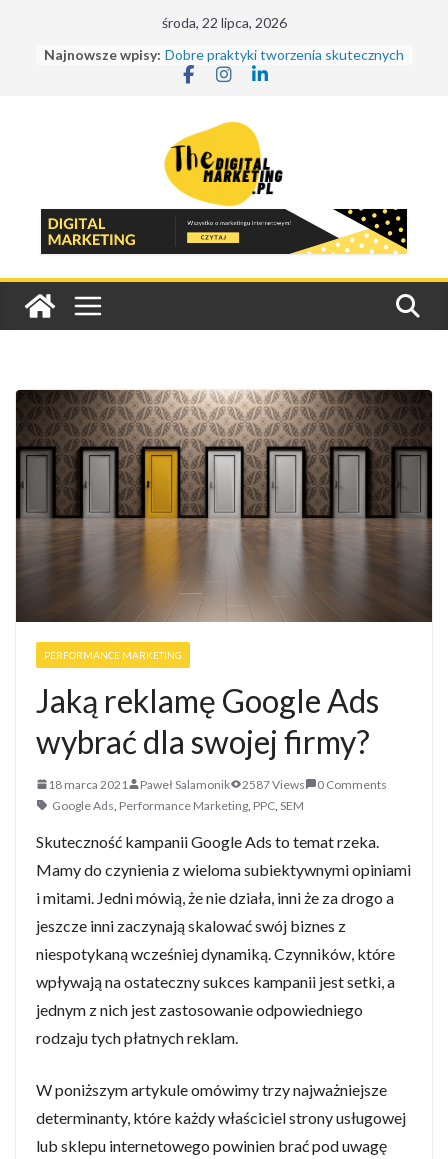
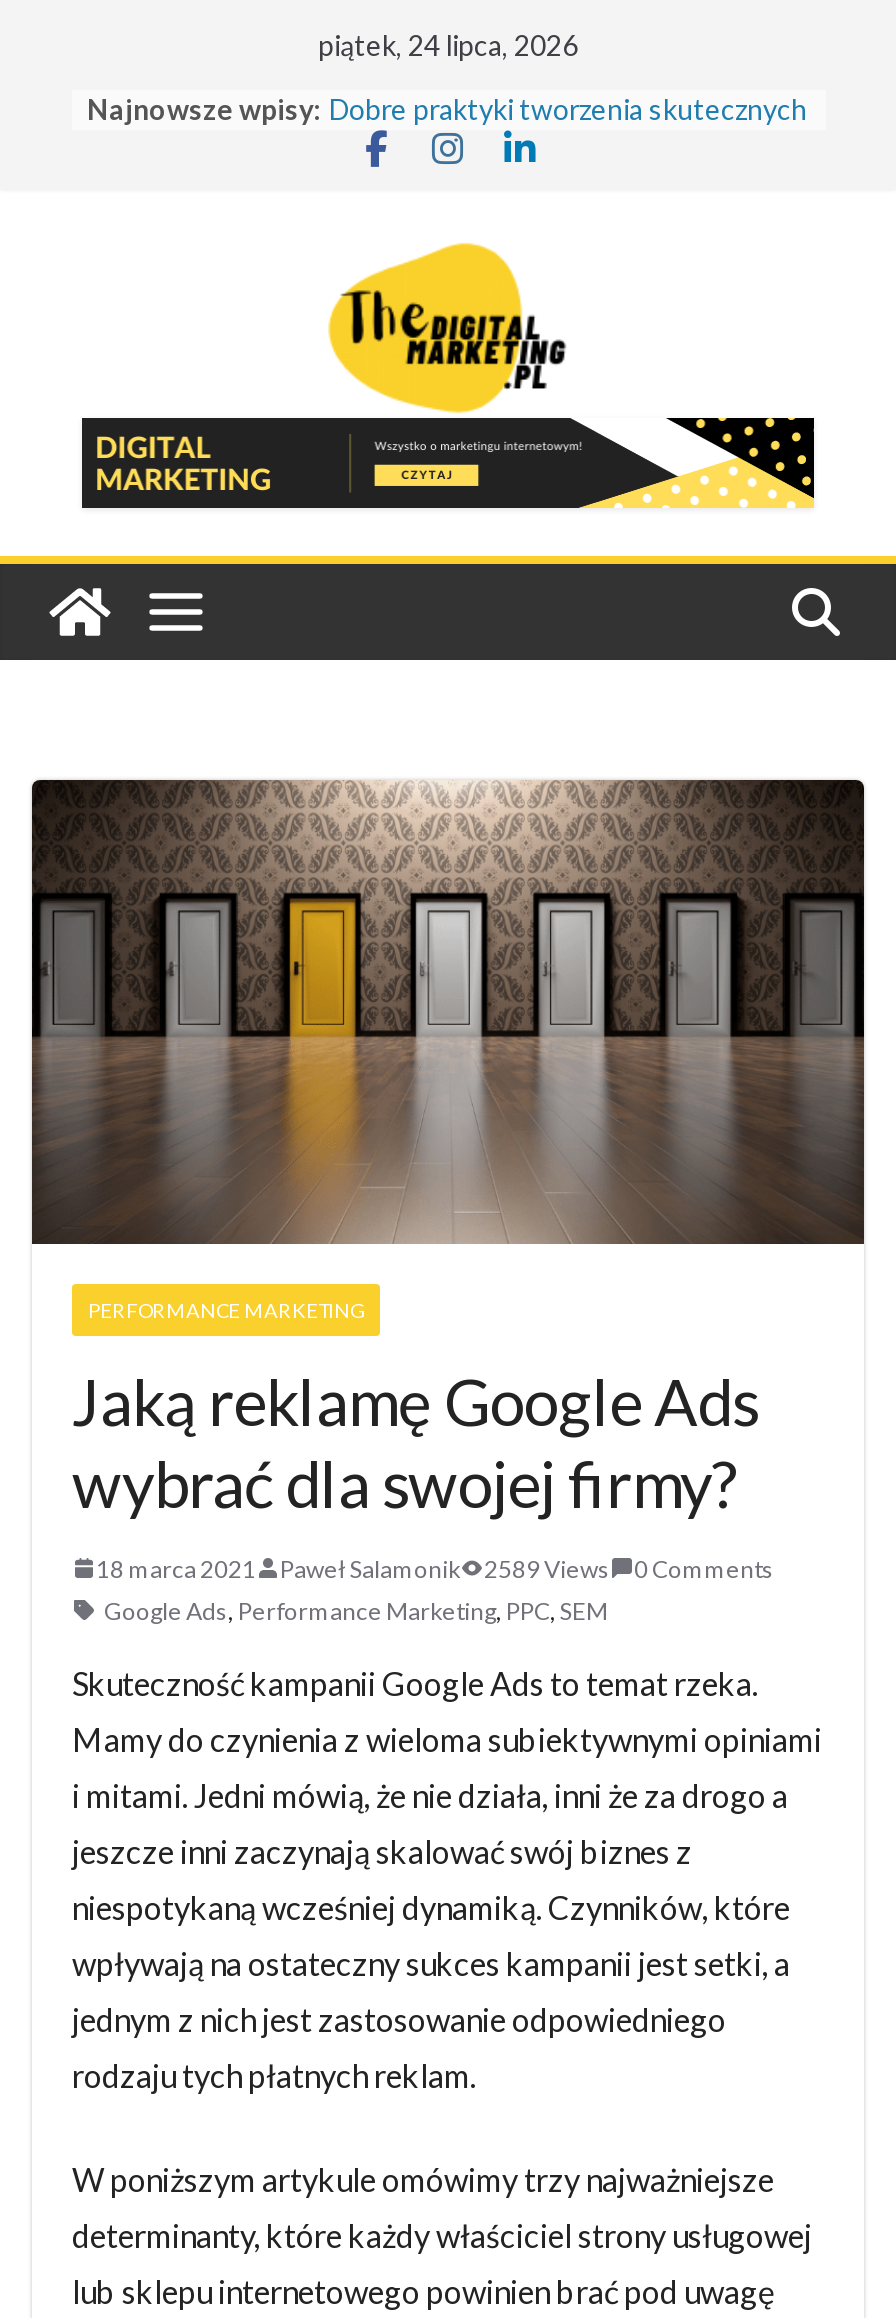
[161,14,286,31] środa, 22 lipca, 2026 -> [318,28,578,62] piątek, 24 lipca, 2026
[48,776,387,791] 18 marca 2021 Paweł Salamonik 2587 Views 0 Comments -> [96,1553,774,1583] 18 marca 2021 Paweł Salamonik 2589 Views 0 Comments

